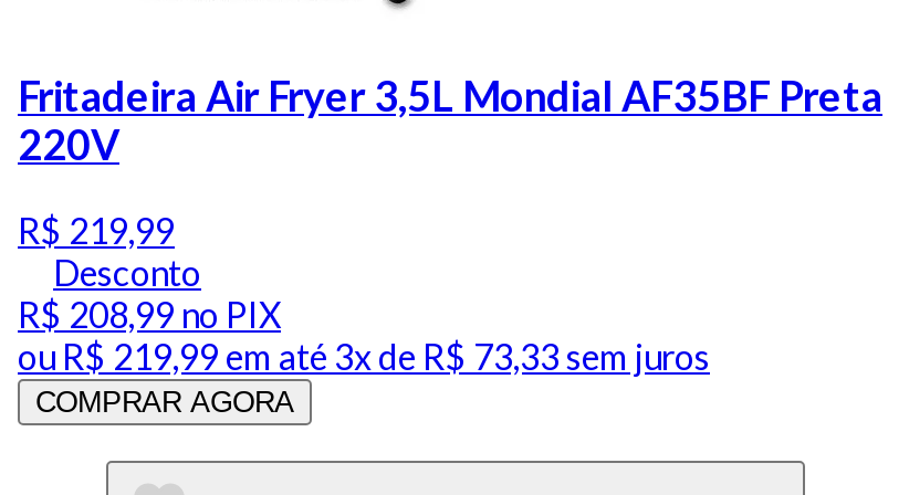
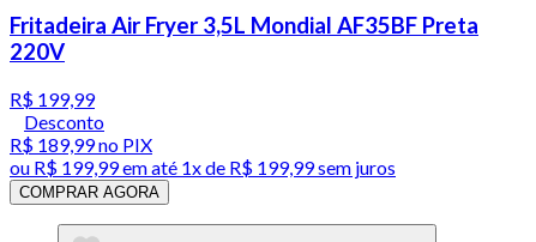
[18,209,175,251] R$ 219,99 -> [10,87,95,110] R$ 199,99
[18,293,281,335] R$ 208,99 no PIX -> [10,133,152,156] R$ 189,99 no PIX
[18,335,710,377] ou R$ 219,99 em até 3x de R$ 73,33 sem juros -> [10,156,396,178] ou R$ 199,99 em até 1x de R$ 199,99 sem juros

